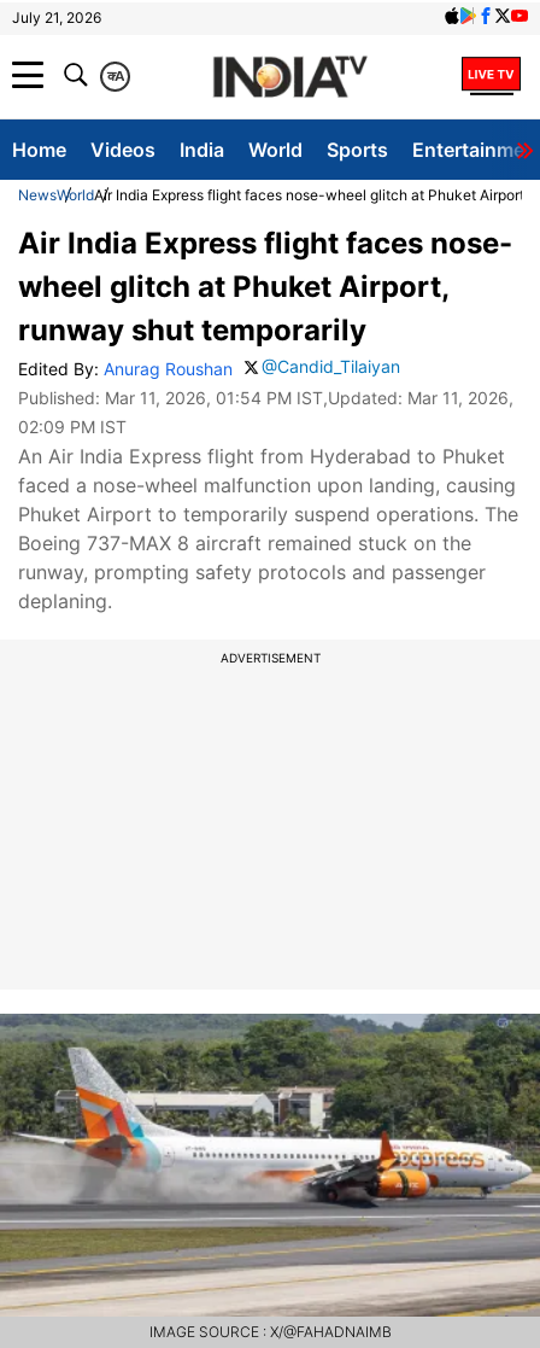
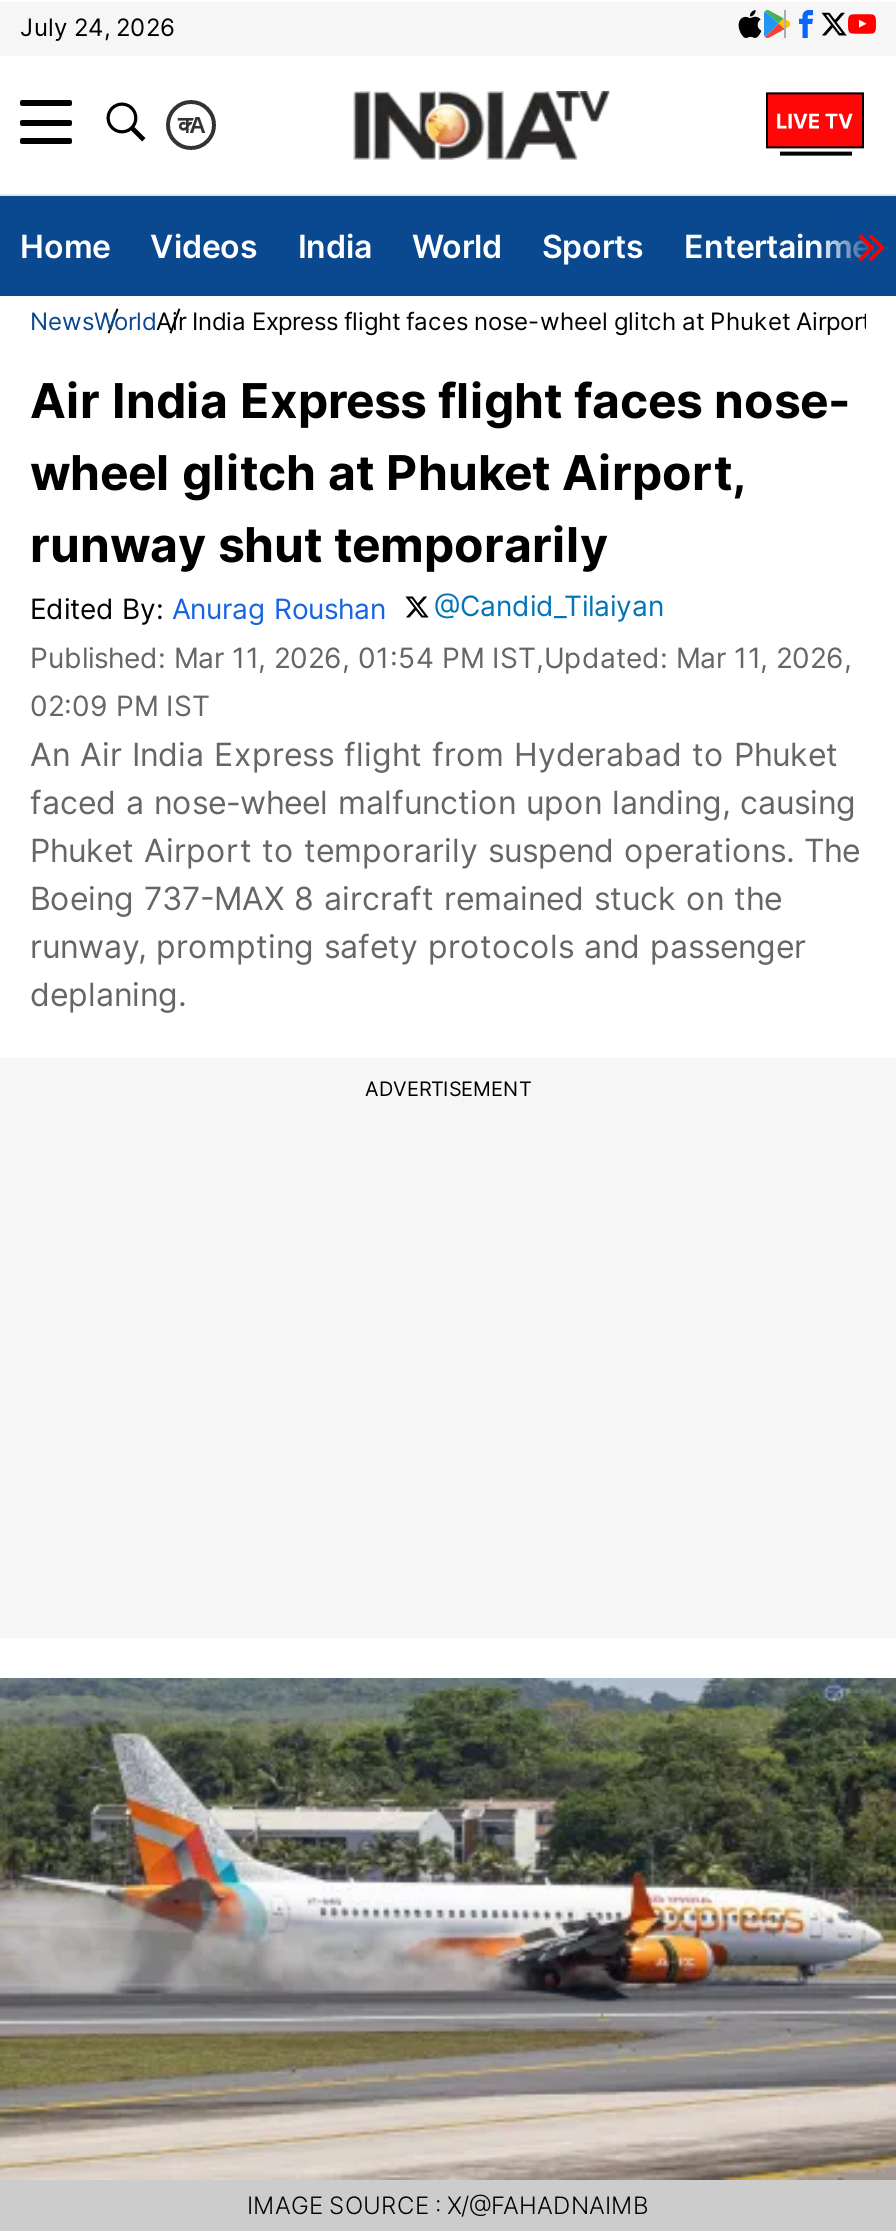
[12,8,101,27] July 21, 2026 -> [20,12,174,42] July 24, 2026

